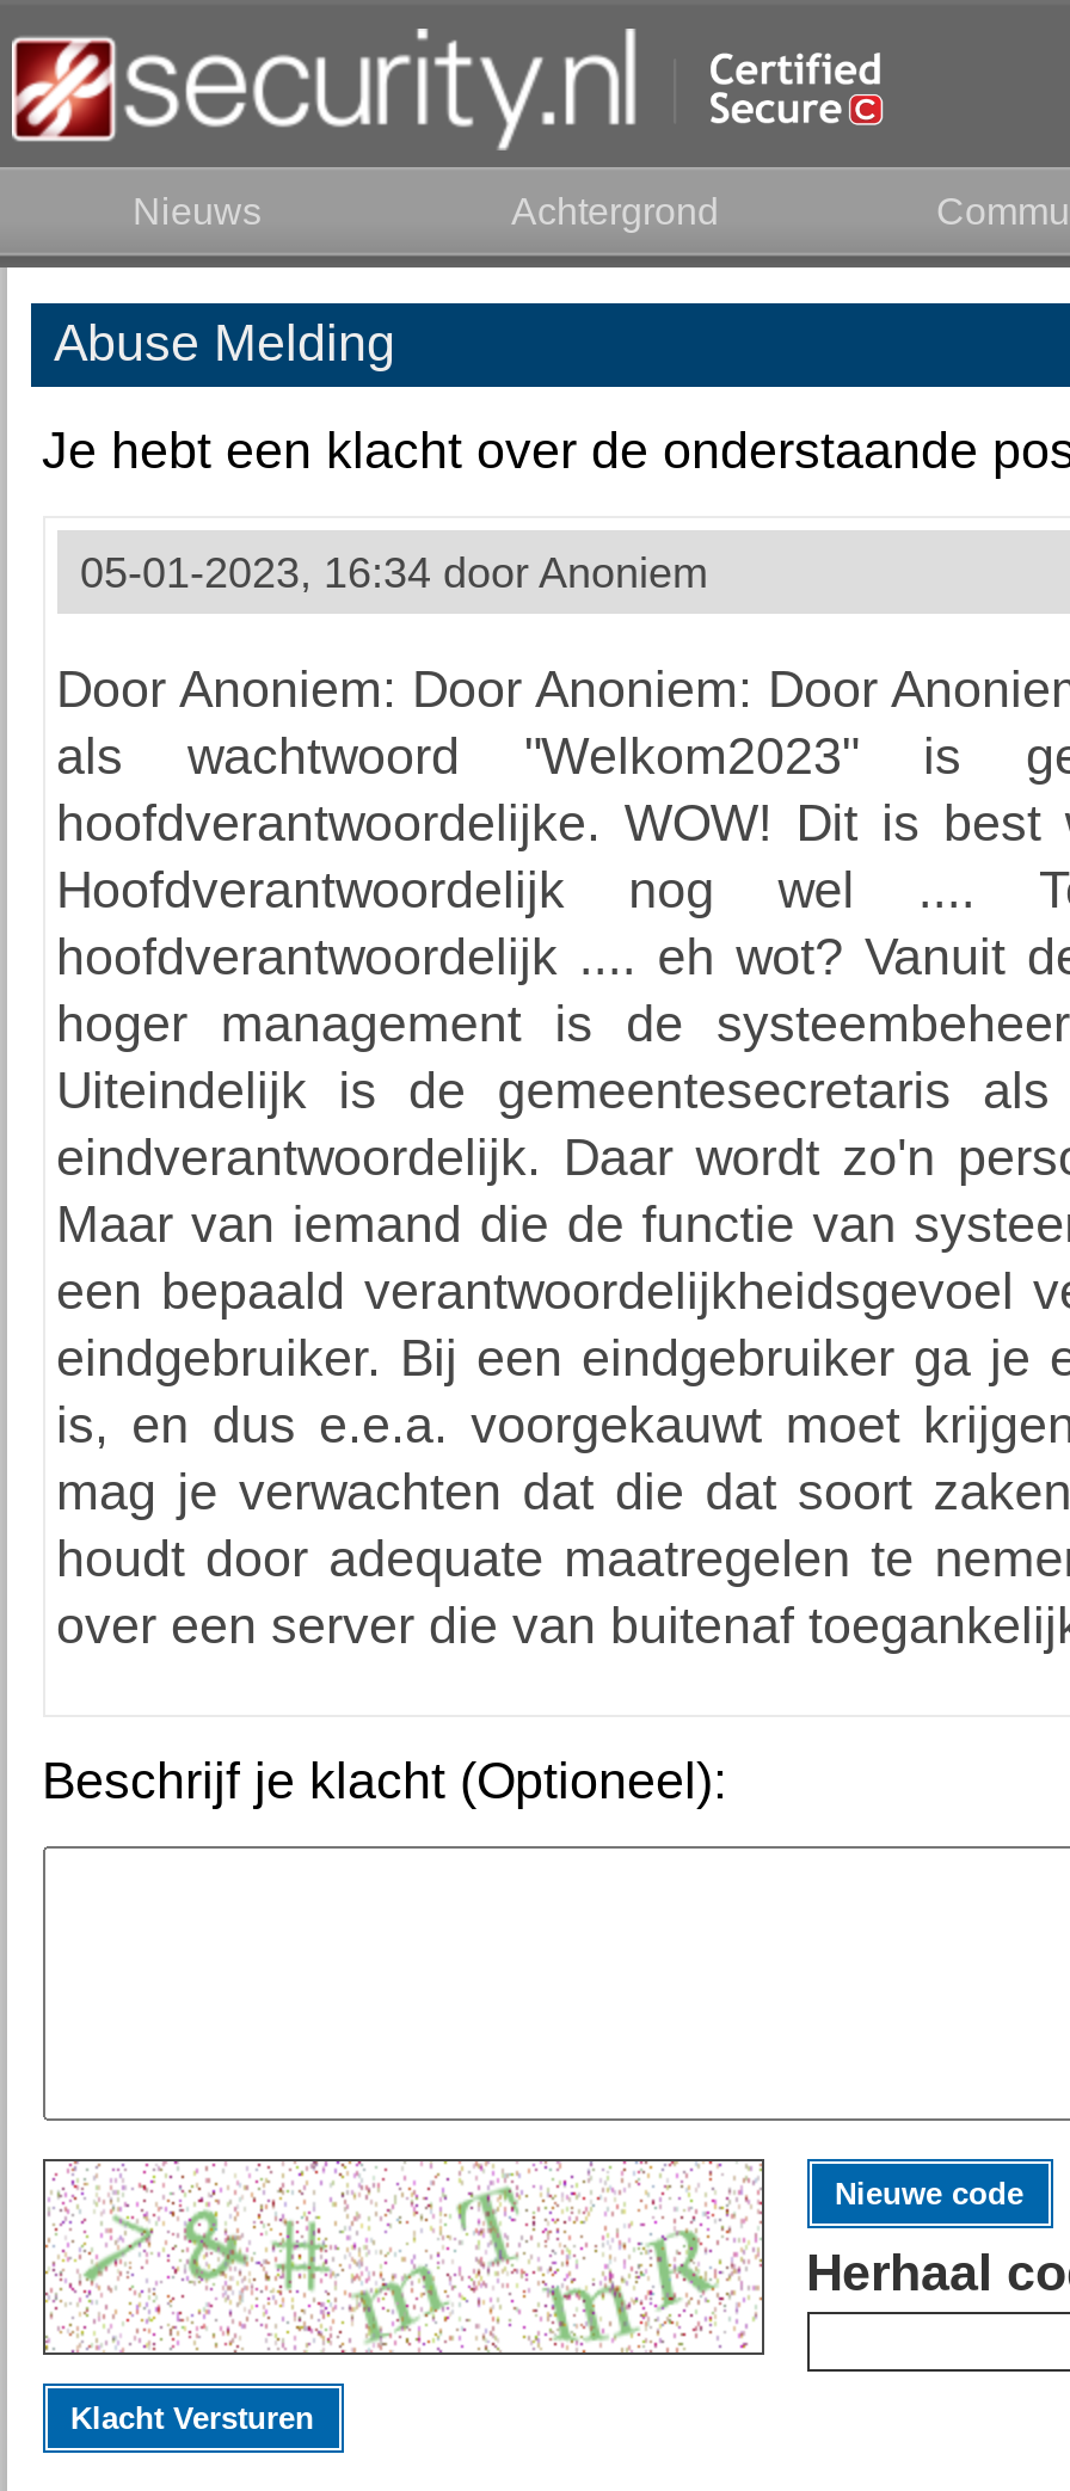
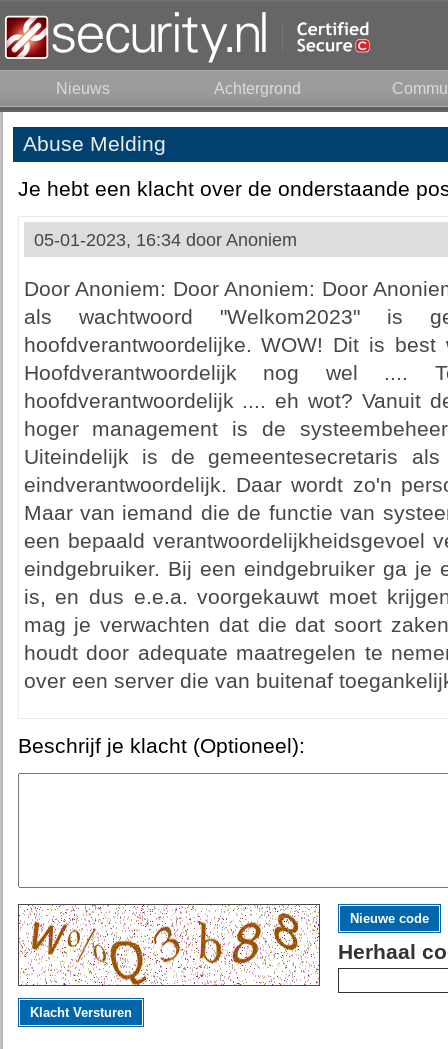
[53,2161,760,2352] [image] -> [21,906,318,986] [image]

